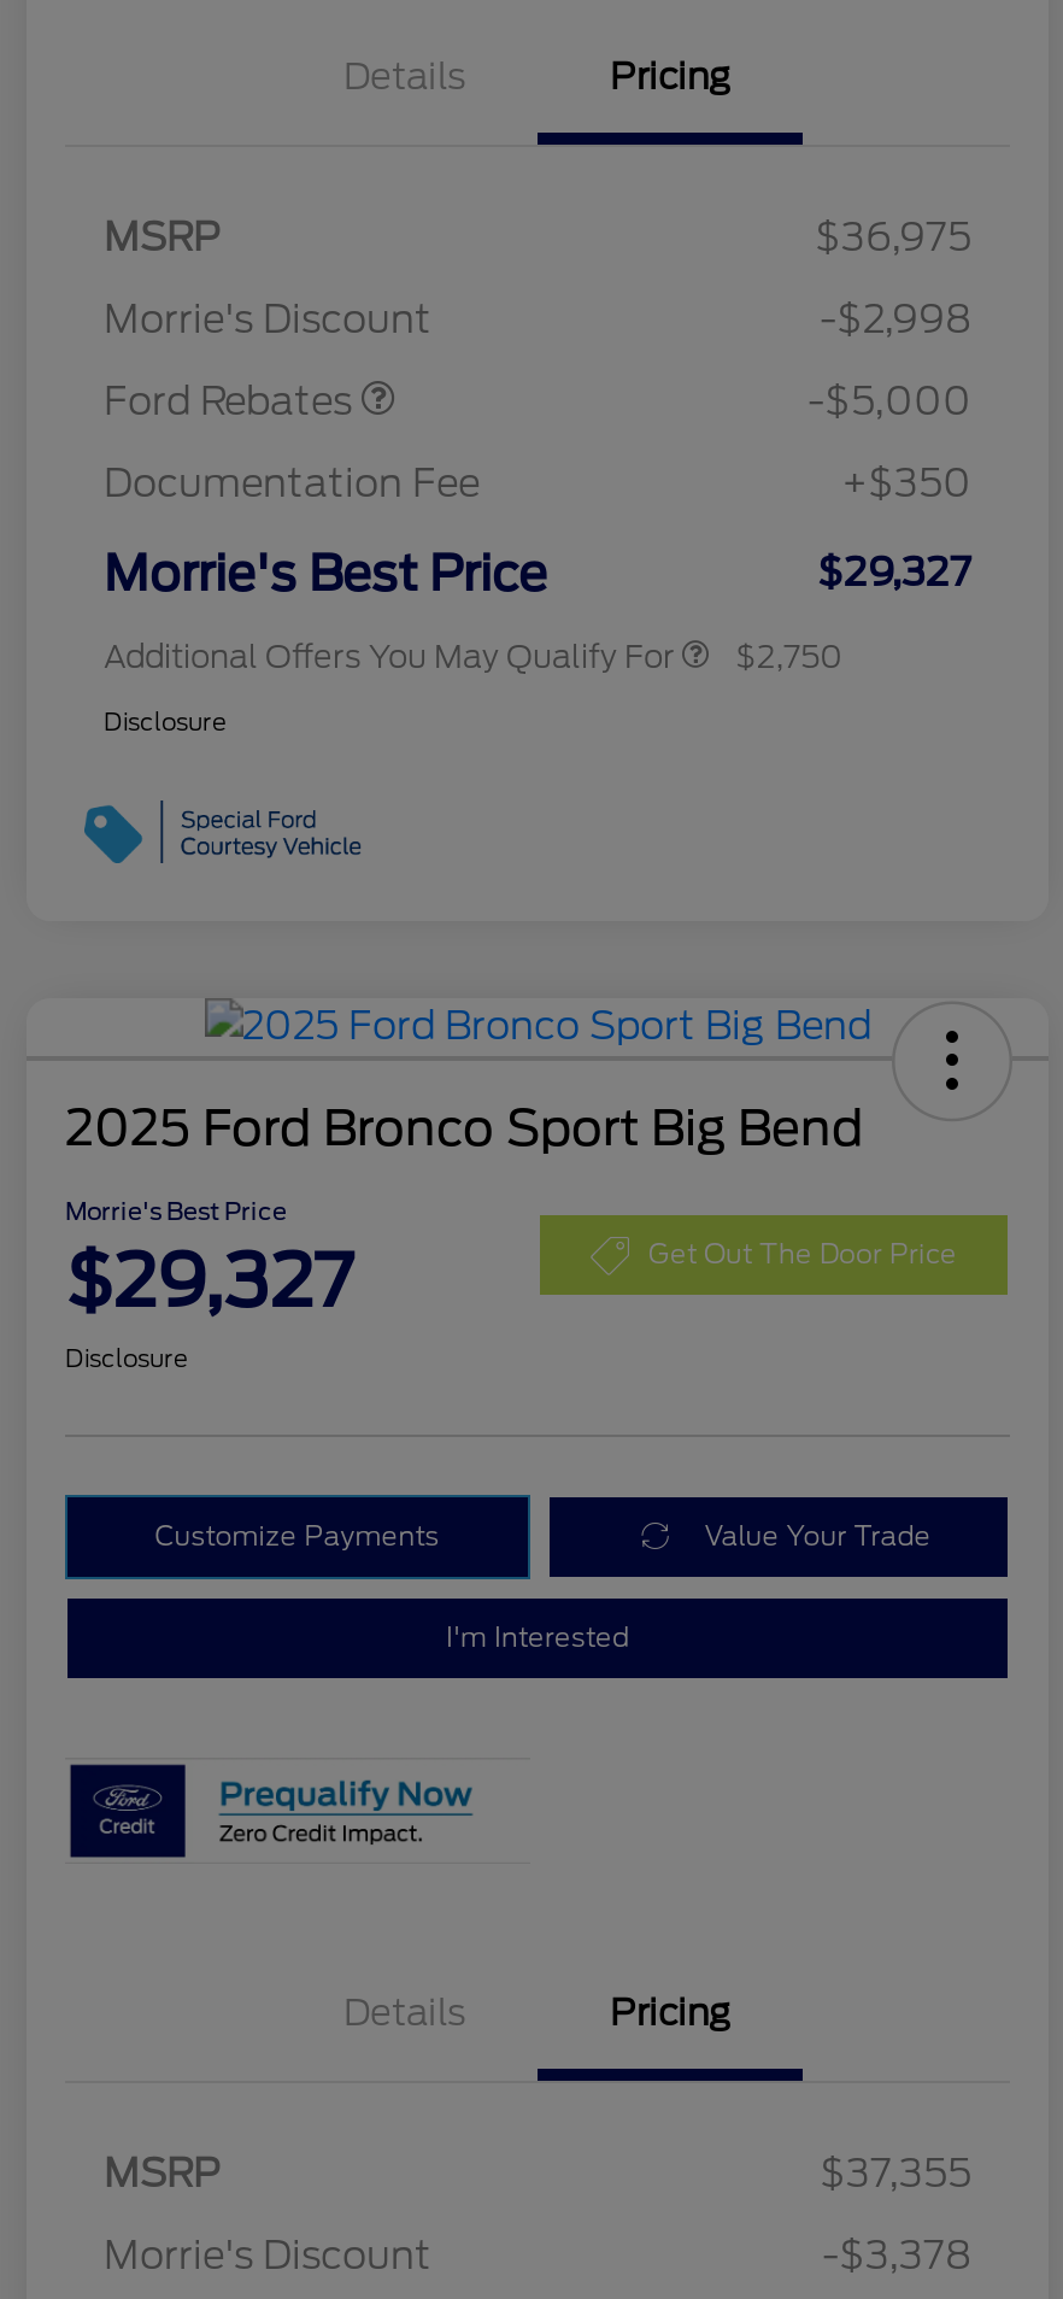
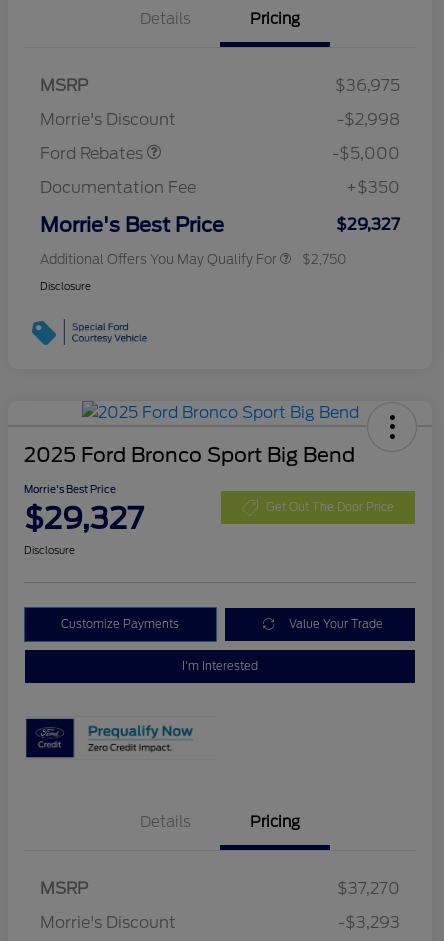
[820,2151,971,2197] $37,355 -> [337,879,400,898] $37,270
[822,2233,971,2279] -$3,378 -> [338,913,400,932] -$3,293

